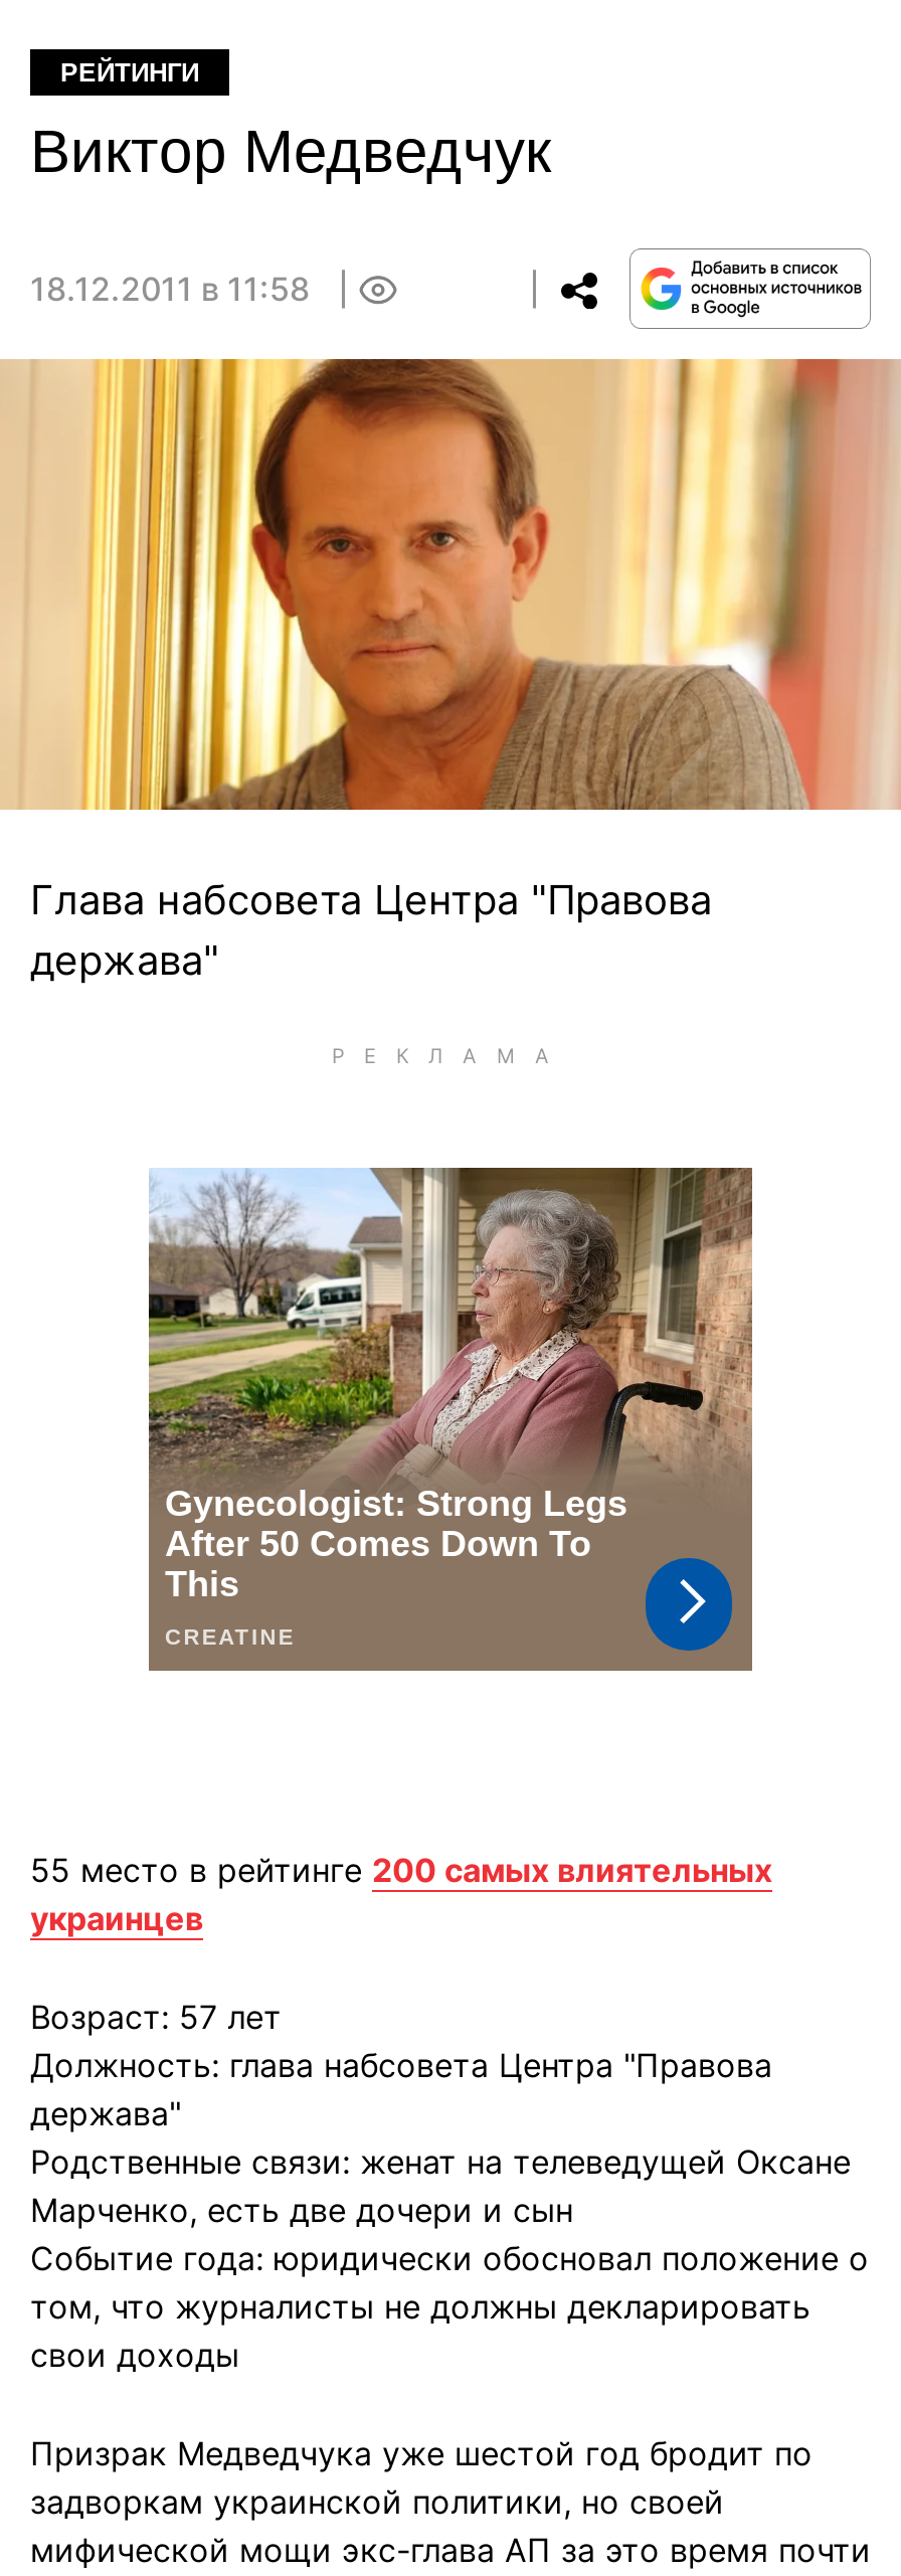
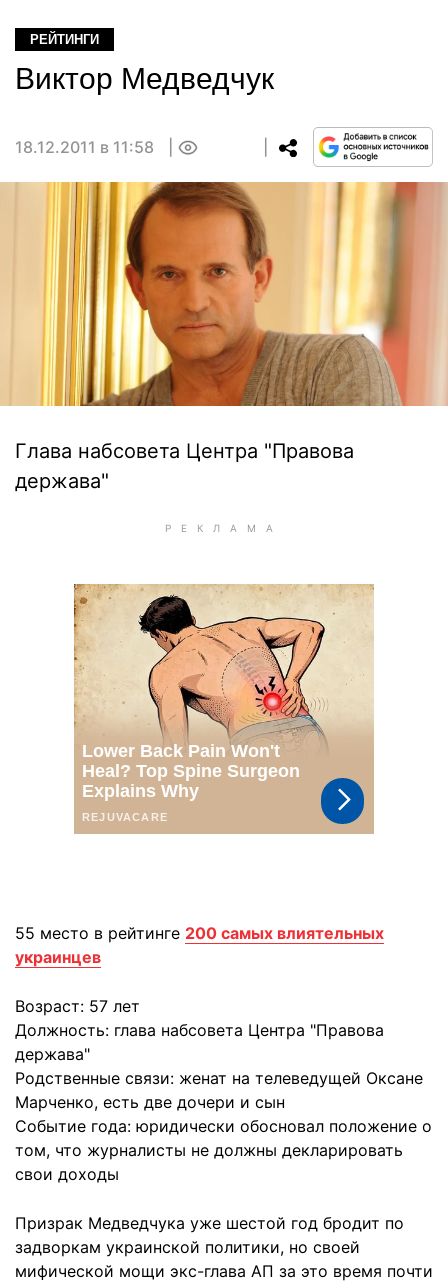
[147,1166,754,1671] [image] -> [73,583,374,833] [image]

